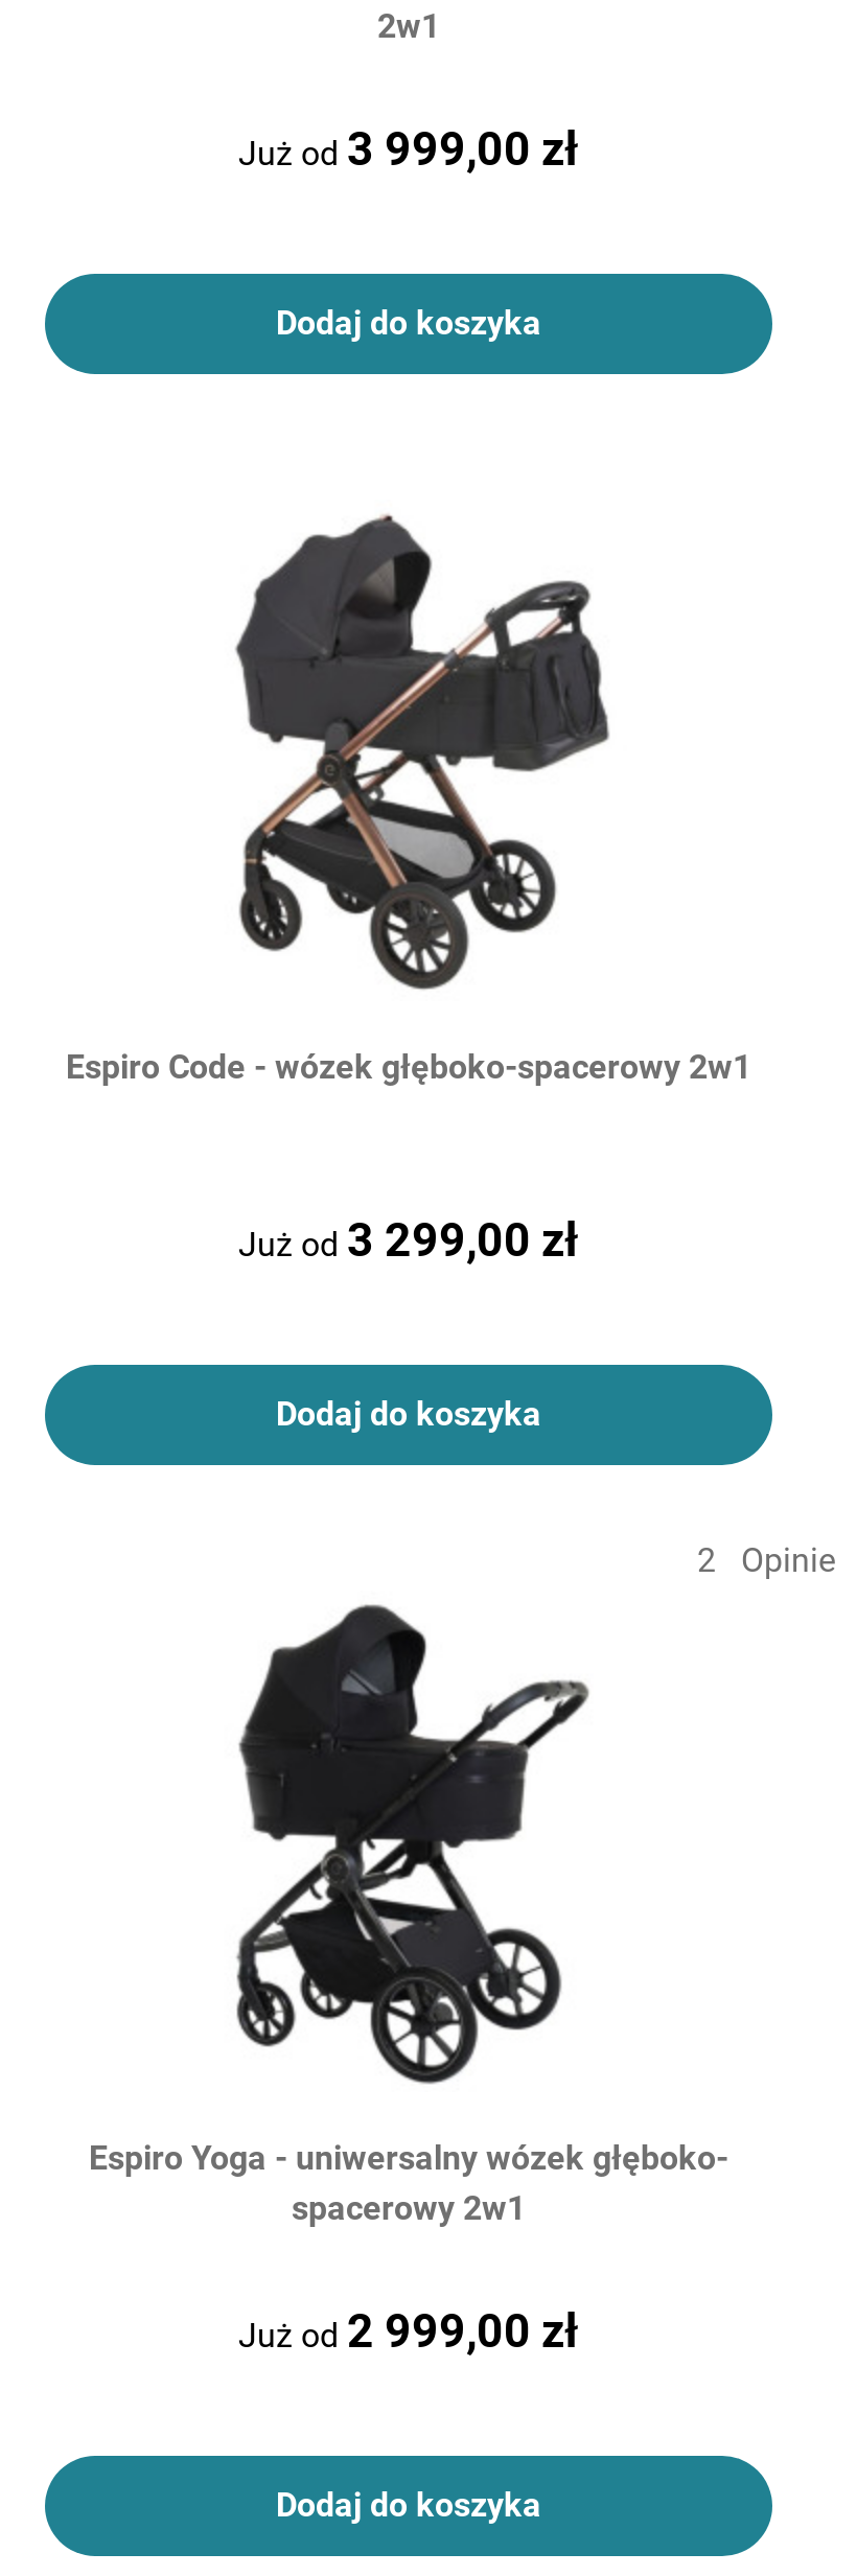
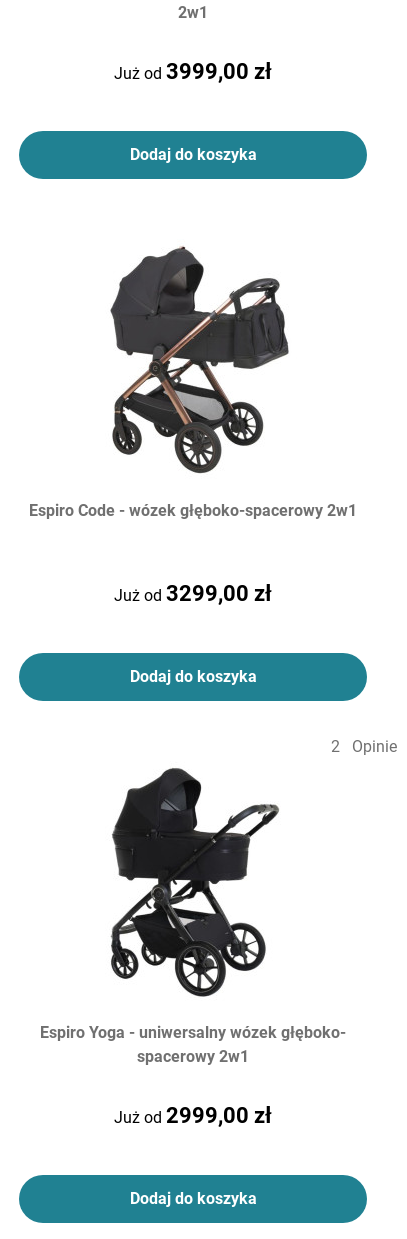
[238,124,579,176] Już od 3 999,00 zł -> [114,59,272,84] Już od 3999,00 zł
[238,1215,579,1267] Już od 3 299,00 zł -> [114,581,272,606] Już od 3299,00 zł
[238,2306,579,2358] Już od 2 999,00 zł -> [114,1103,272,1128] Już od 2999,00 zł

